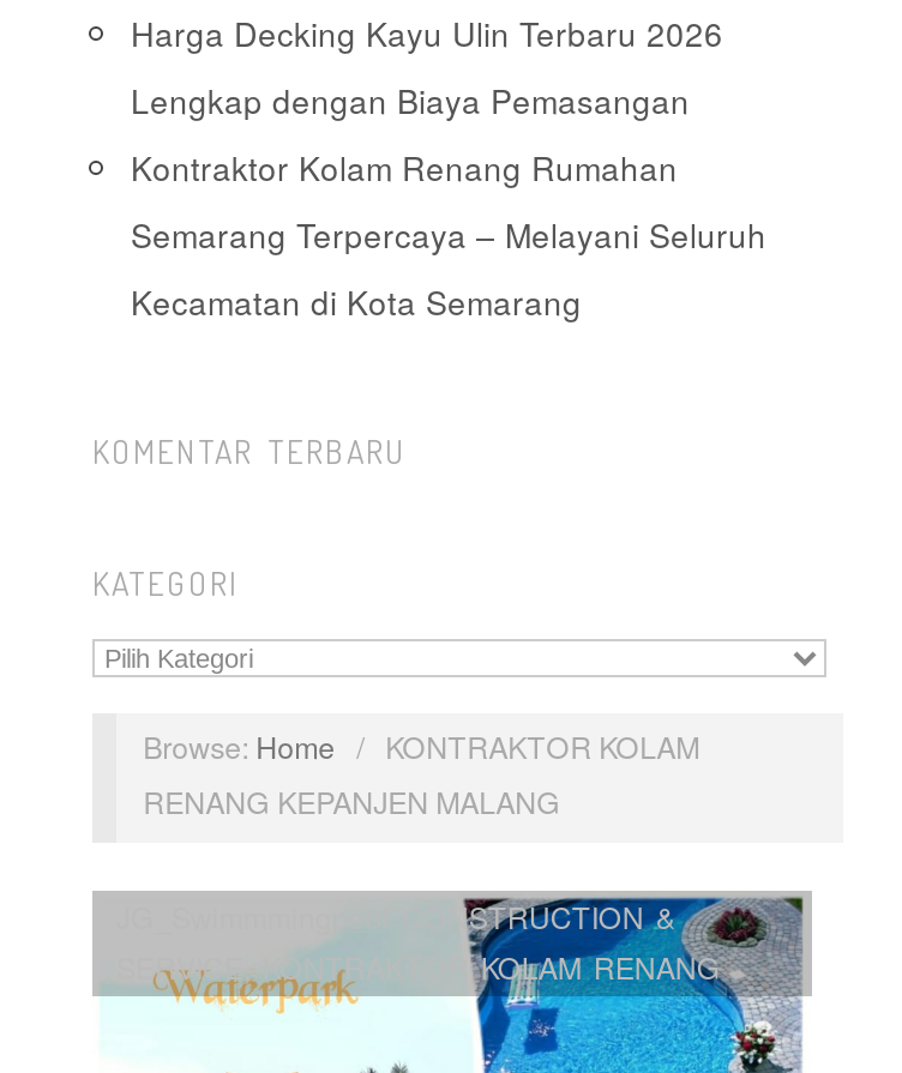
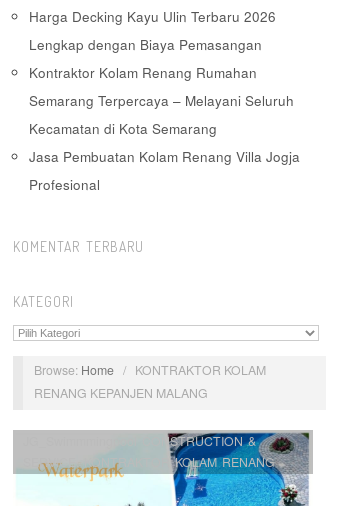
none -> [29,147,300,194] Jasa Pembuatan Kolam Renang Villa Jogja | Profesional

